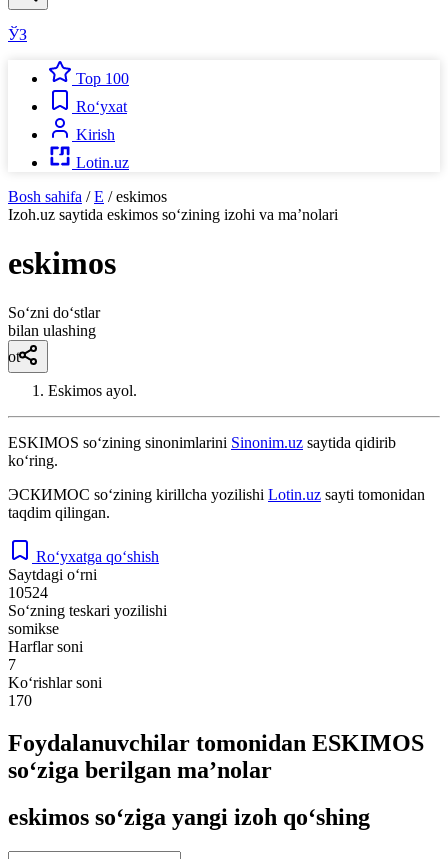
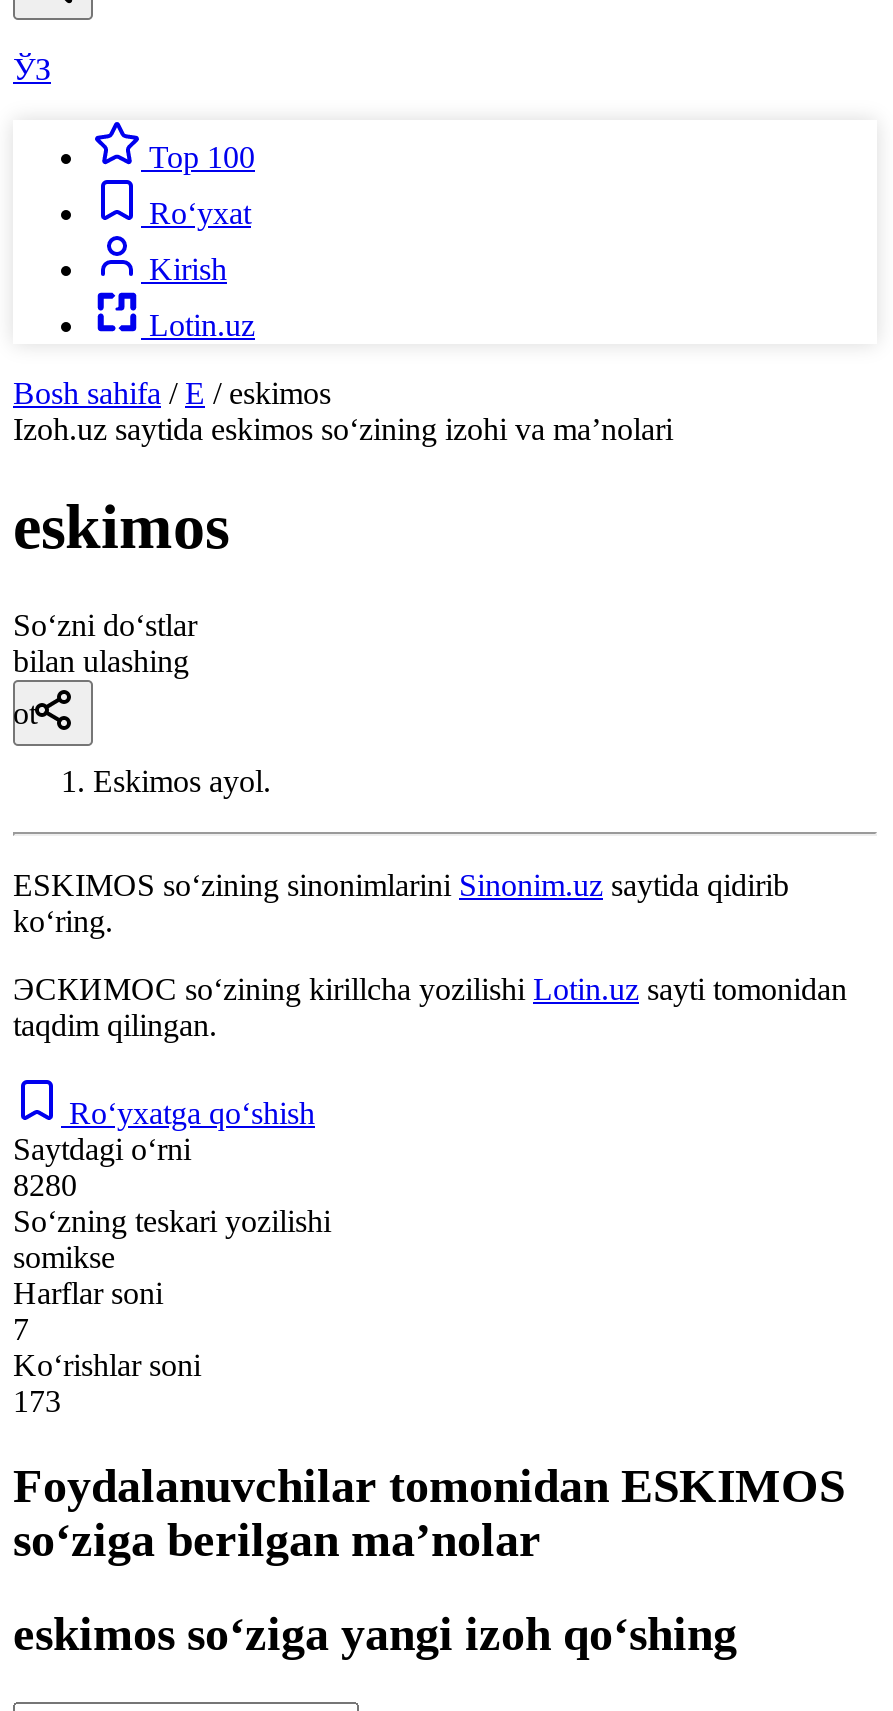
[8,584,48,601] 10524 -> [13,1168,77,1202] 8280
[8,692,32,709] 170 -> [13,1384,61,1418] 173

